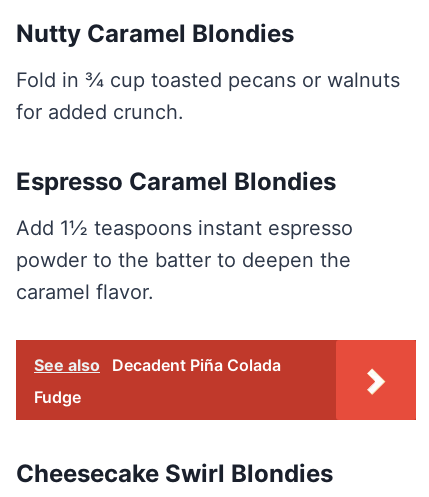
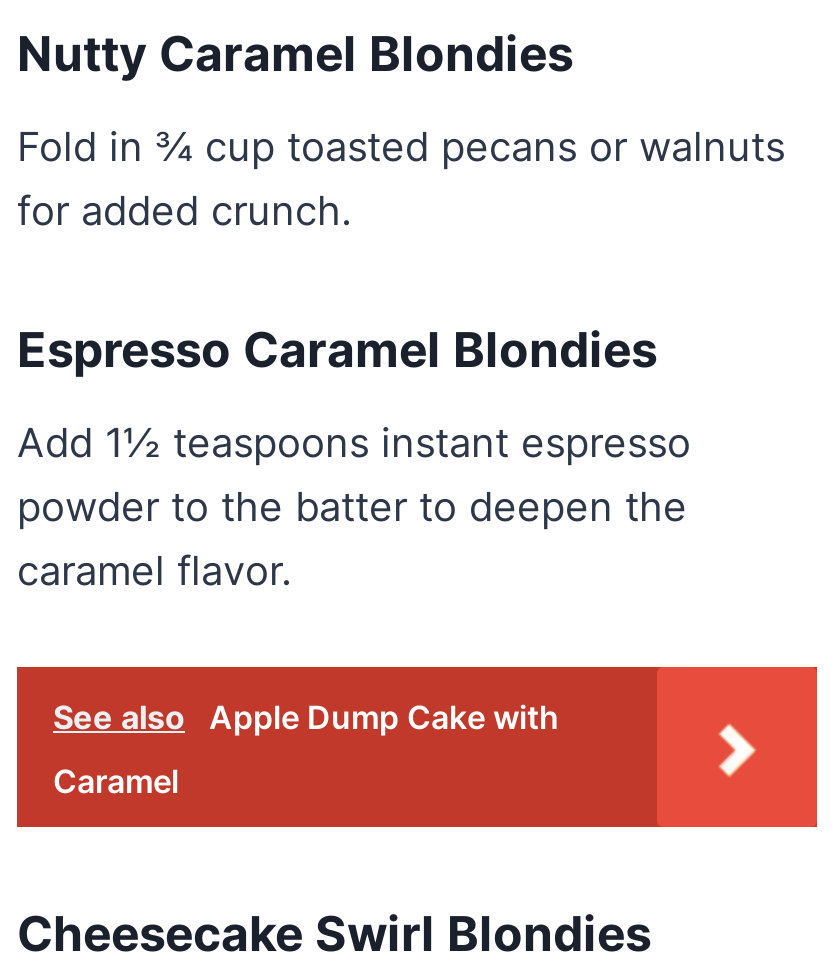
[34,355,281,375] See also Decadent Piña Colada -> [53,697,559,737] See also Apple Dump Cake with
[34,387,81,407] Fudge -> [53,761,179,801] Caramel

